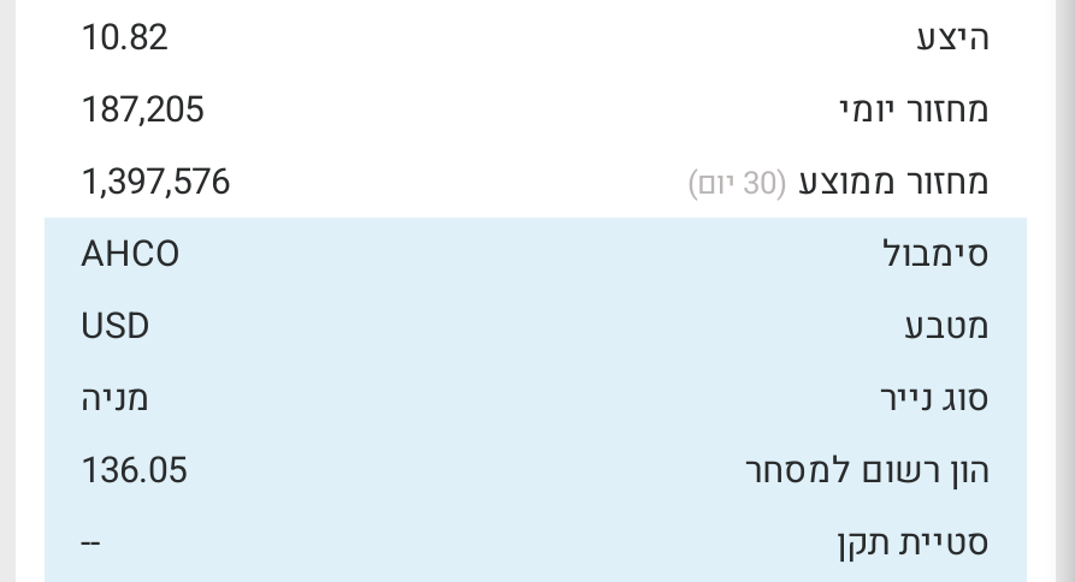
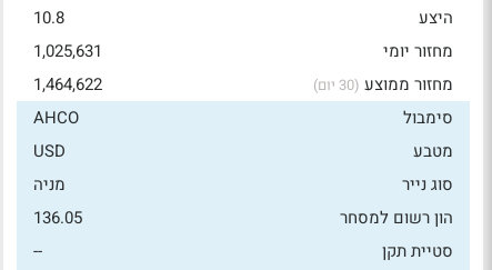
[81,12,167,64] 10.82 -> [33,6,64,30] 10.8
[81,84,203,137] 187,205 -> [33,39,102,64] 1,025,631
[81,156,230,209] 1,397,576 -> [33,73,102,97] 1,464,622

